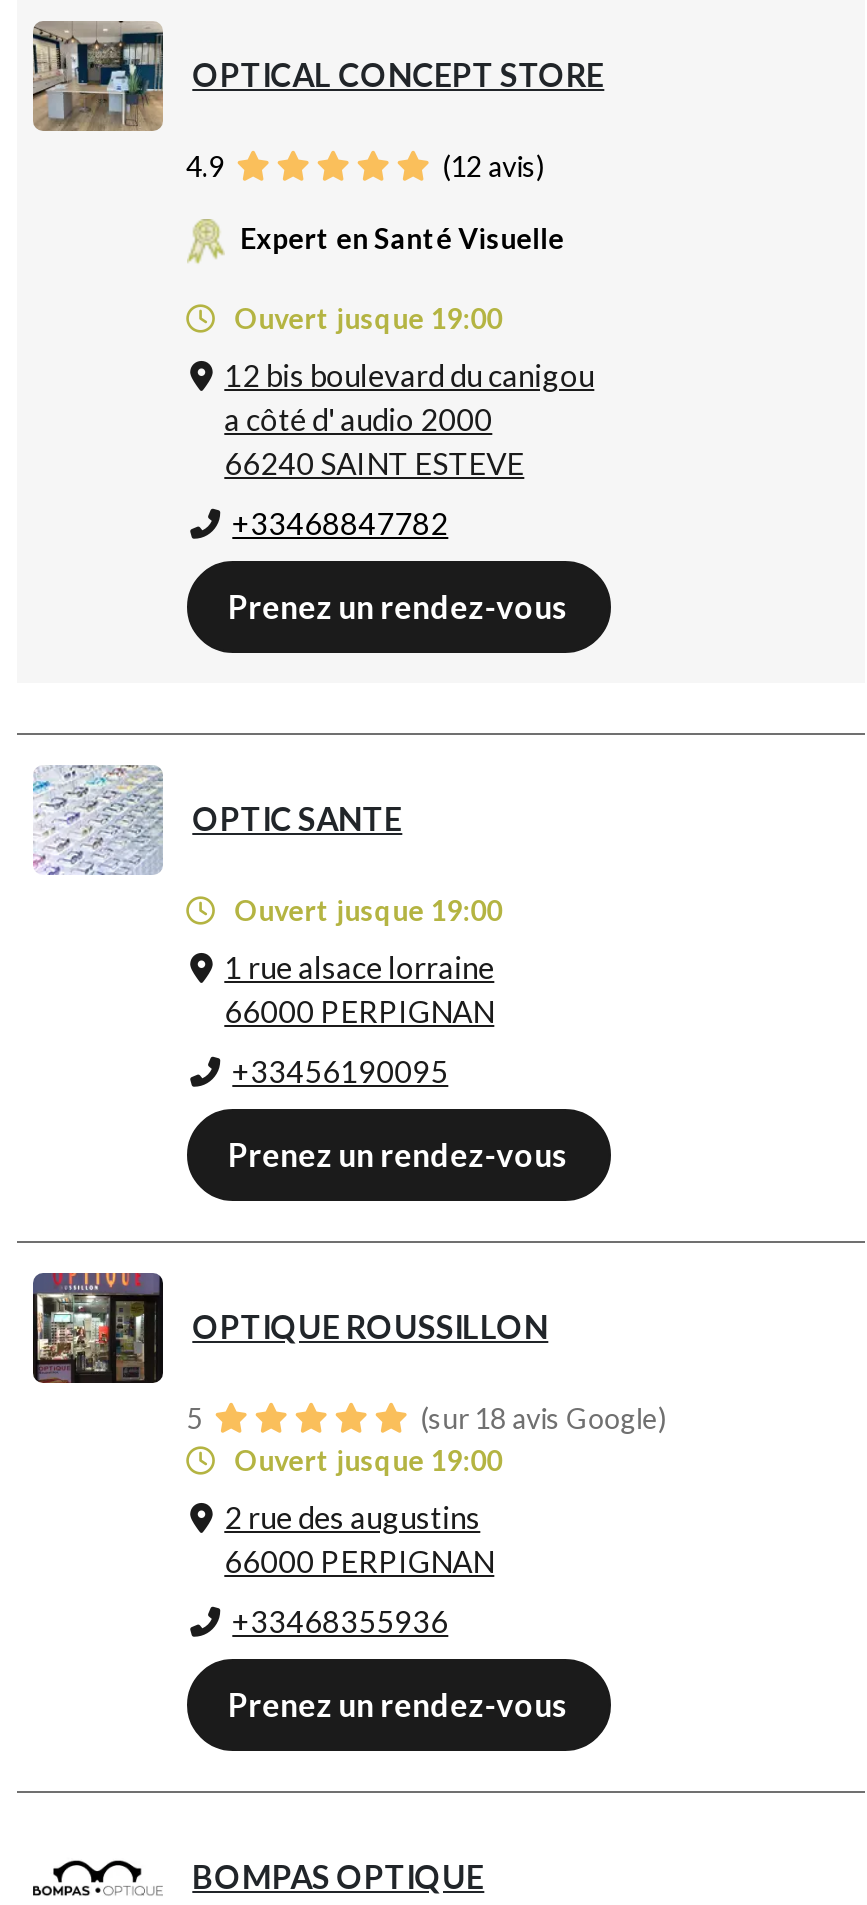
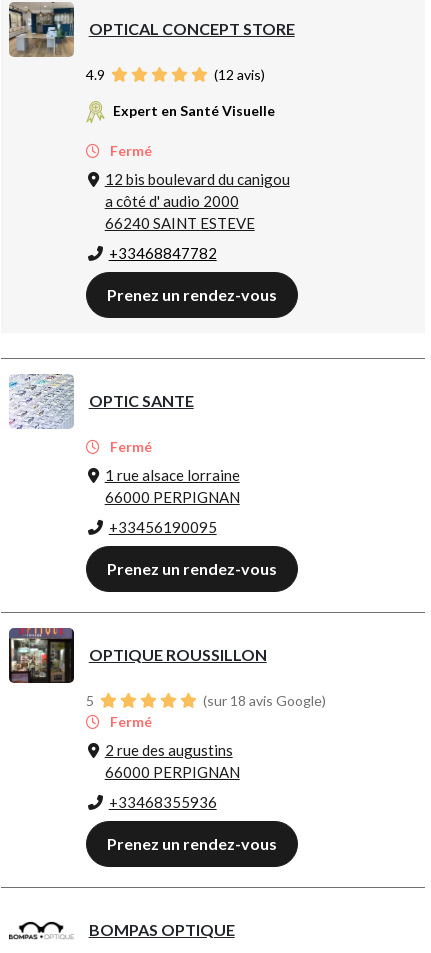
[228,301,502,335] Ouvert jusque 19:00 -> [107,142,152,159] Fermé
[228,893,502,927] Ouvert jusque 19:00 -> [107,438,152,455] Fermé
[228,1443,502,1477] Ouvert jusque 19:00 -> [107,713,152,730] Fermé

